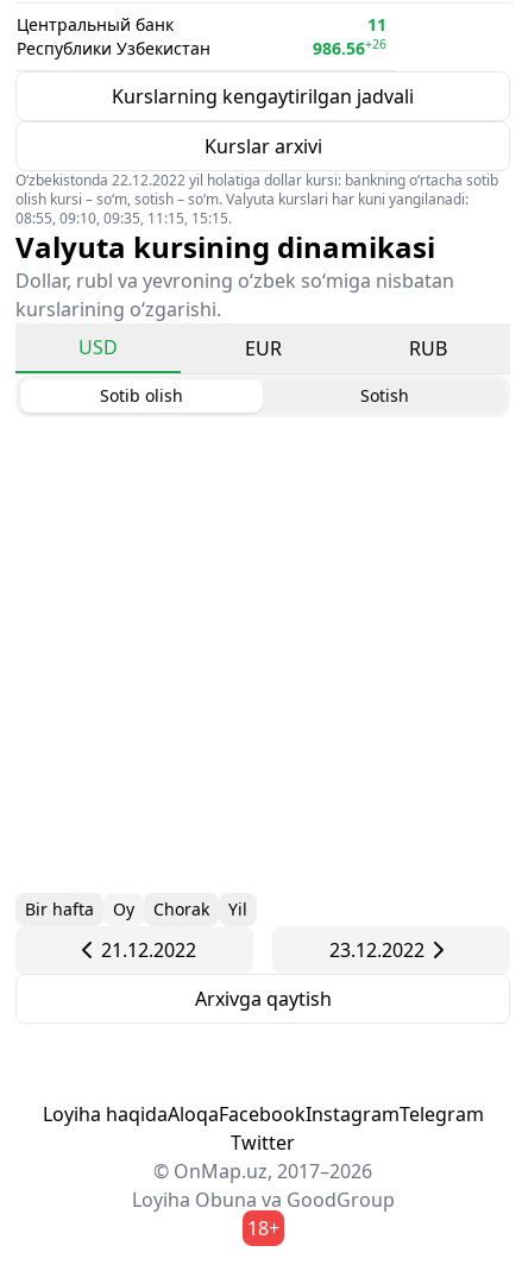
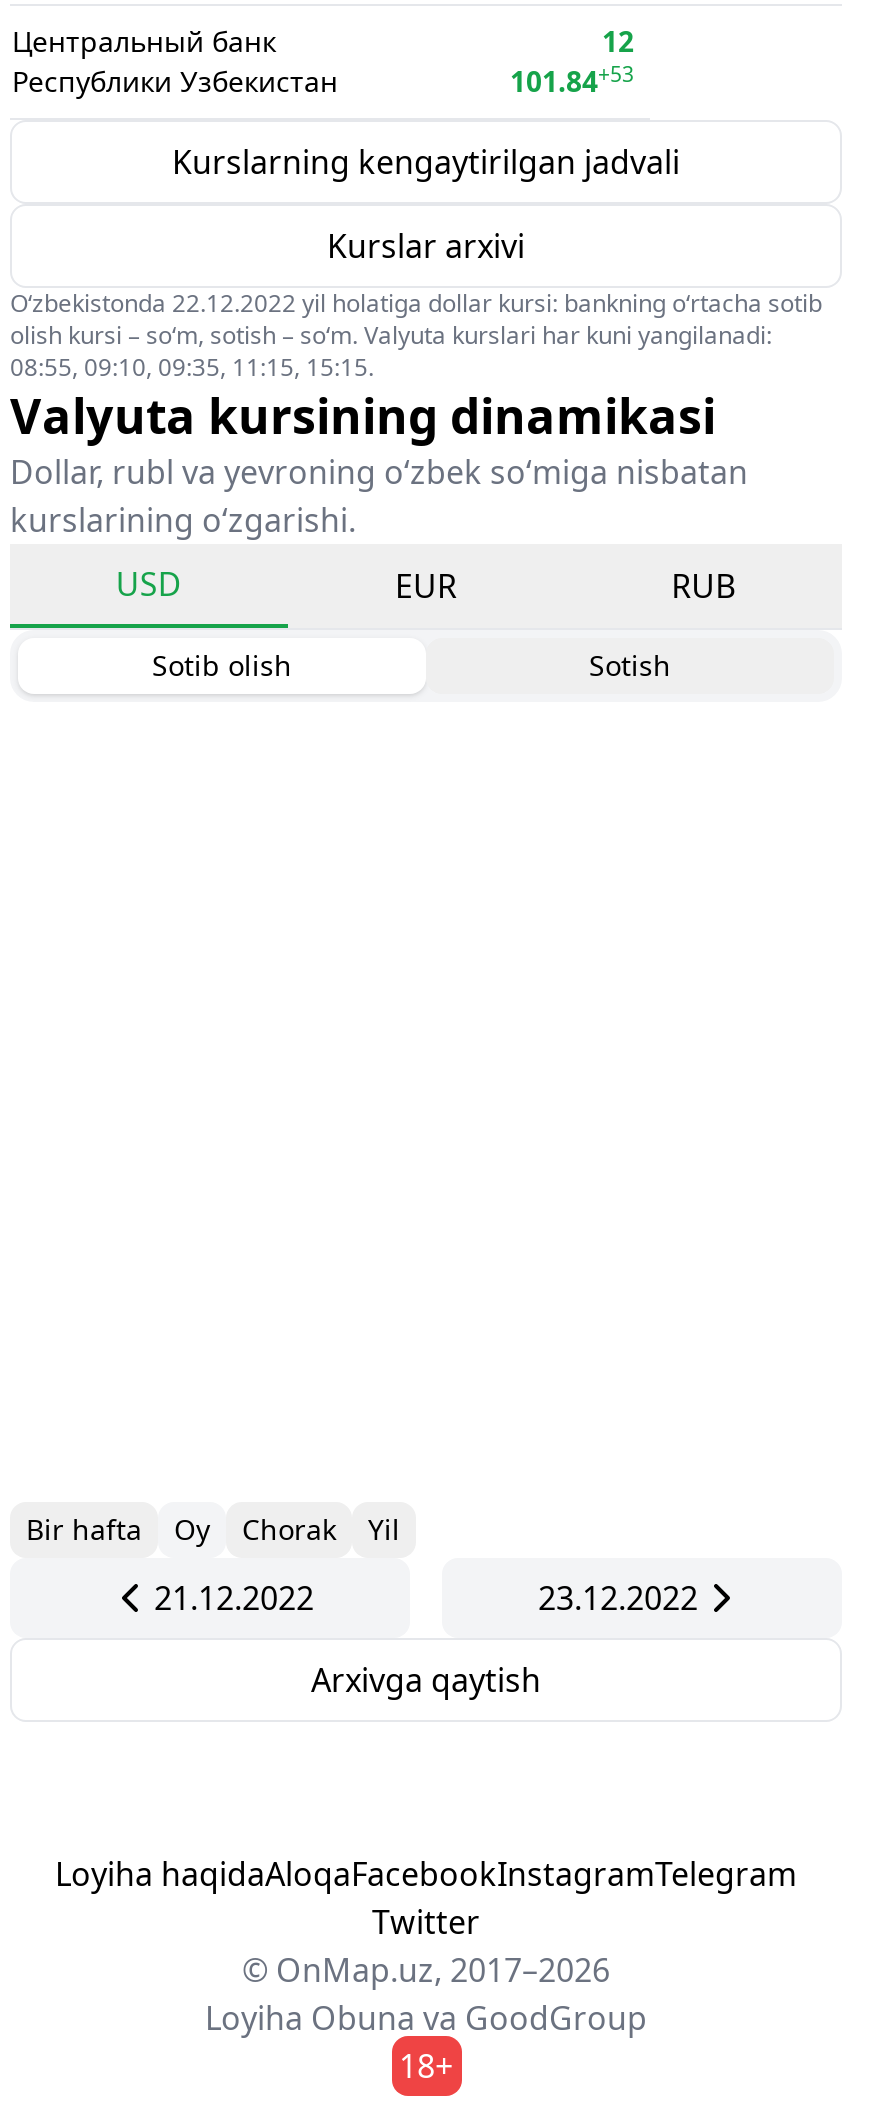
[367,13,386,36] 11 -> [602,22,634,60] 12
[313,35,386,59] 986.56+26 -> [510,60,634,100] 101.84+53

